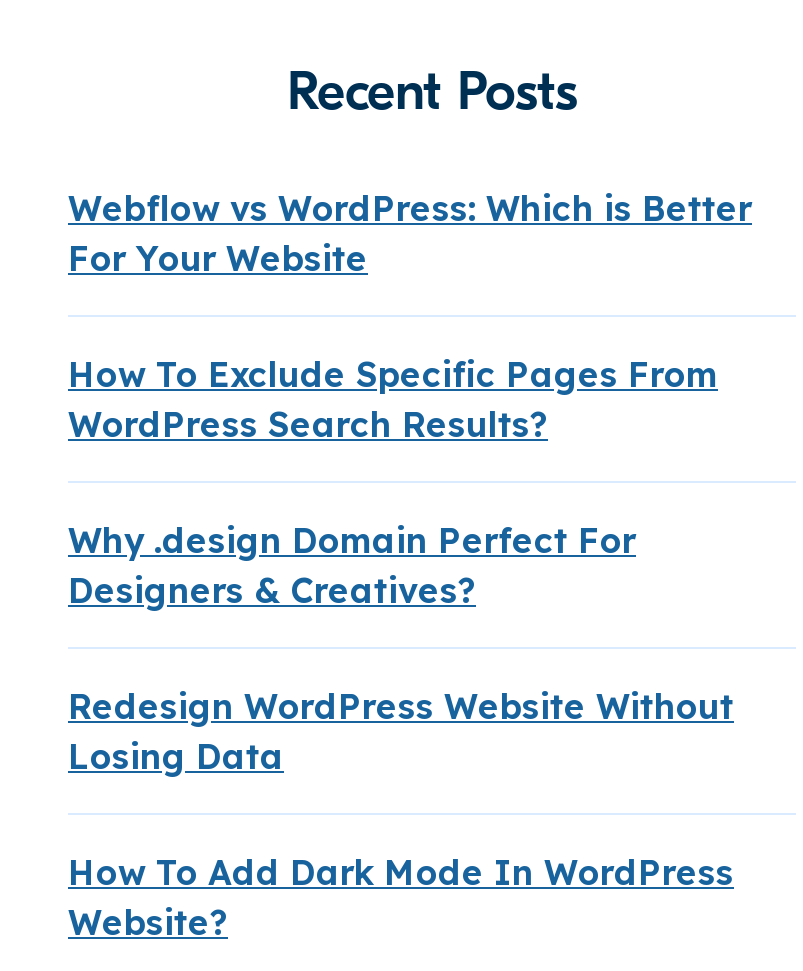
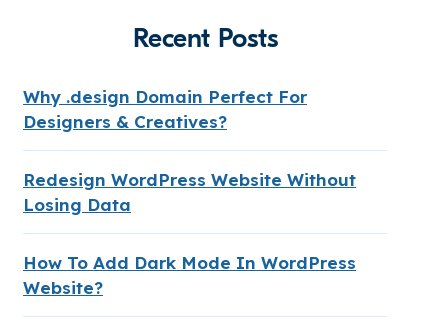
[68,186,752,444] Webflow vs WordPress: Which is Better | For Your Website | How To Exclude Specific Pages From | WordPress Search Results? -> none

